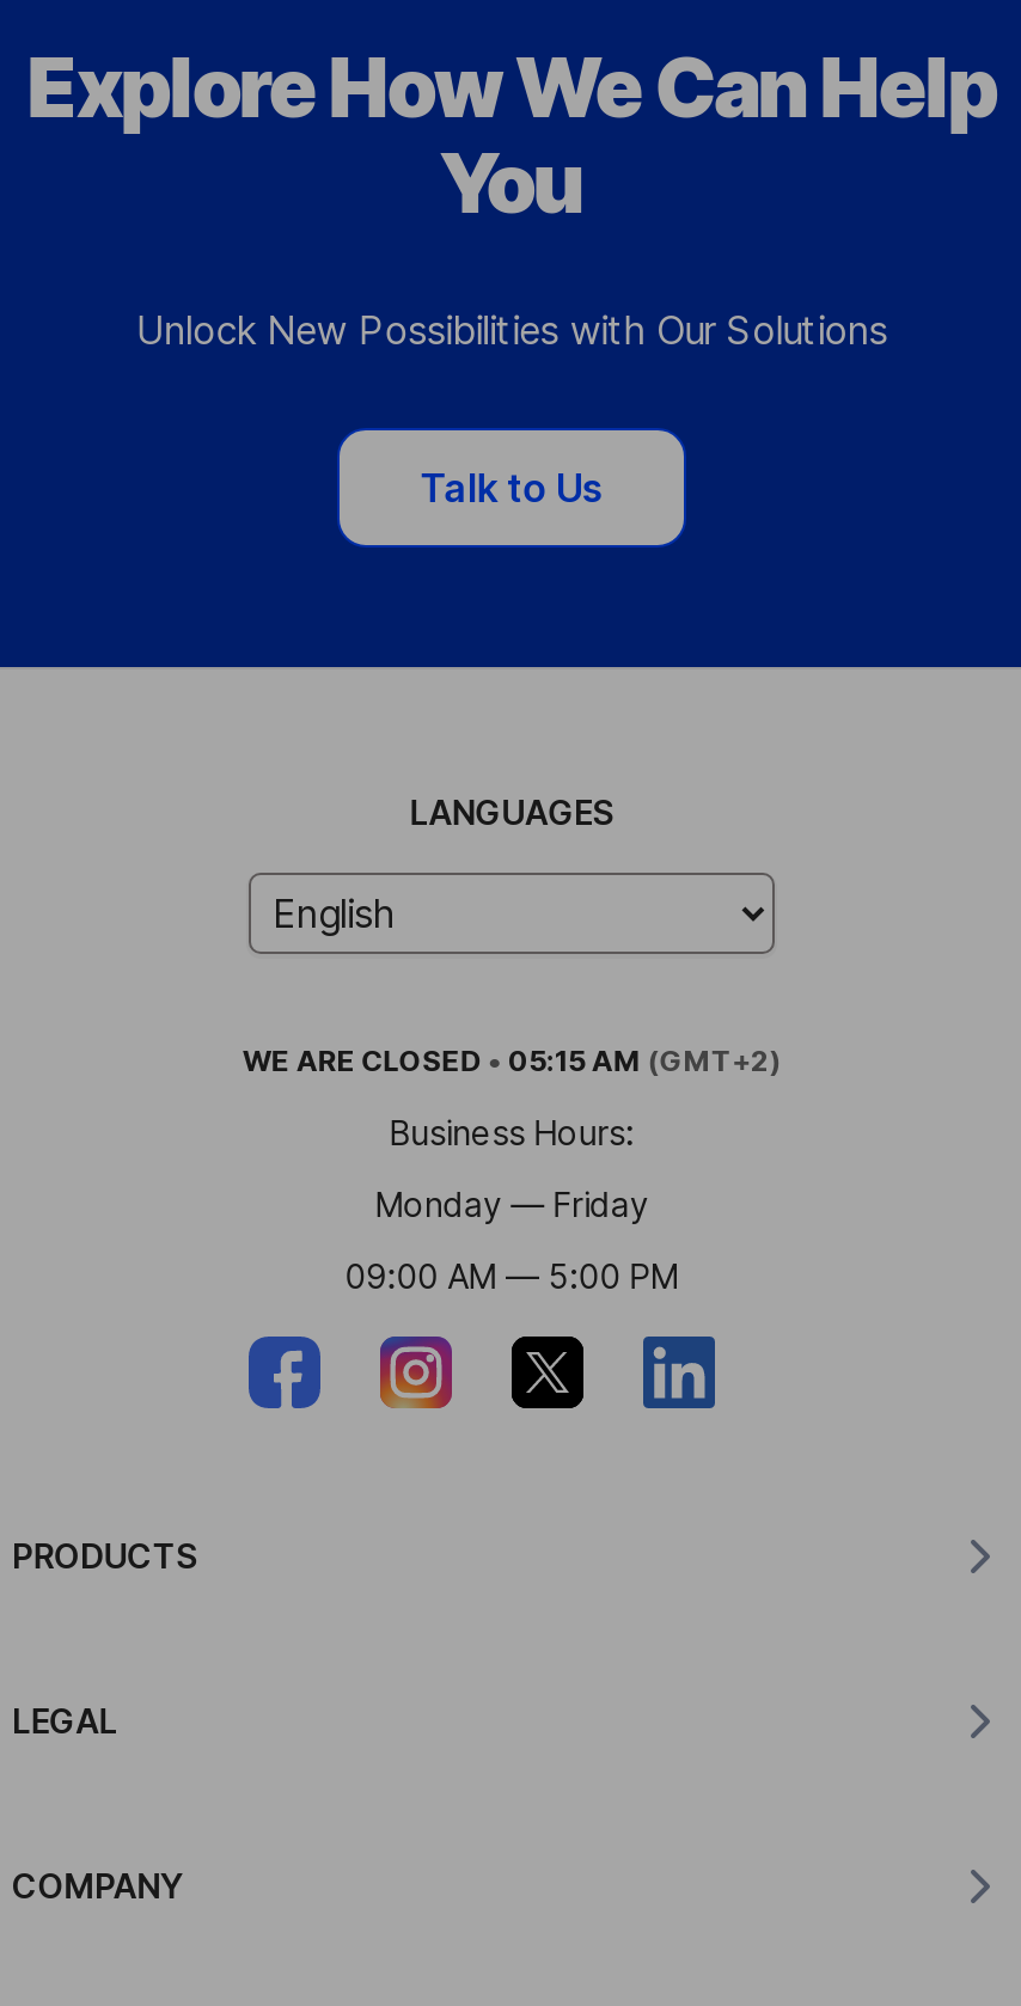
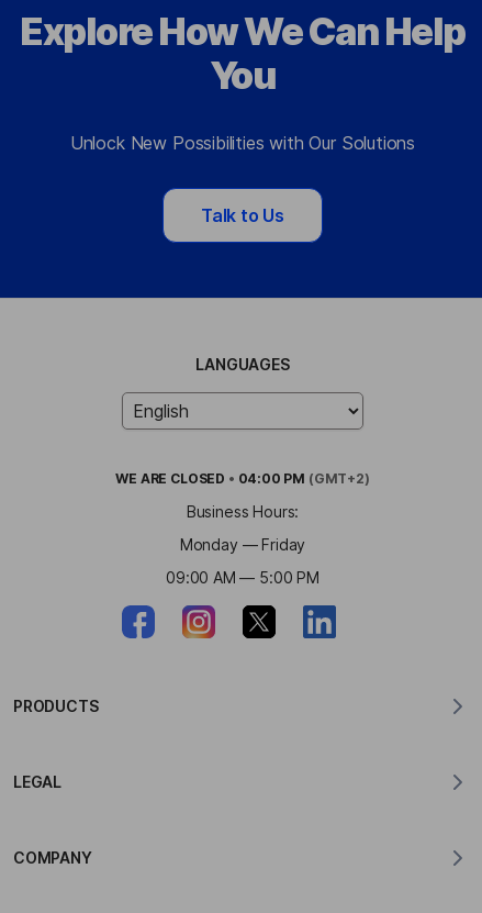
[242,1043,781,1079] WE ARE CLOSED • 05:15 AM (GMT+2) -> [116,471,370,487] WE ARE CLOSED • 04:00 PM (GMT+2)

